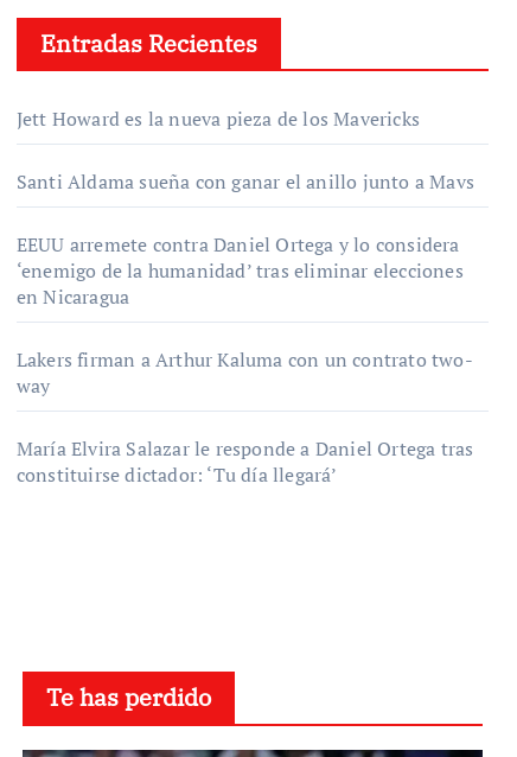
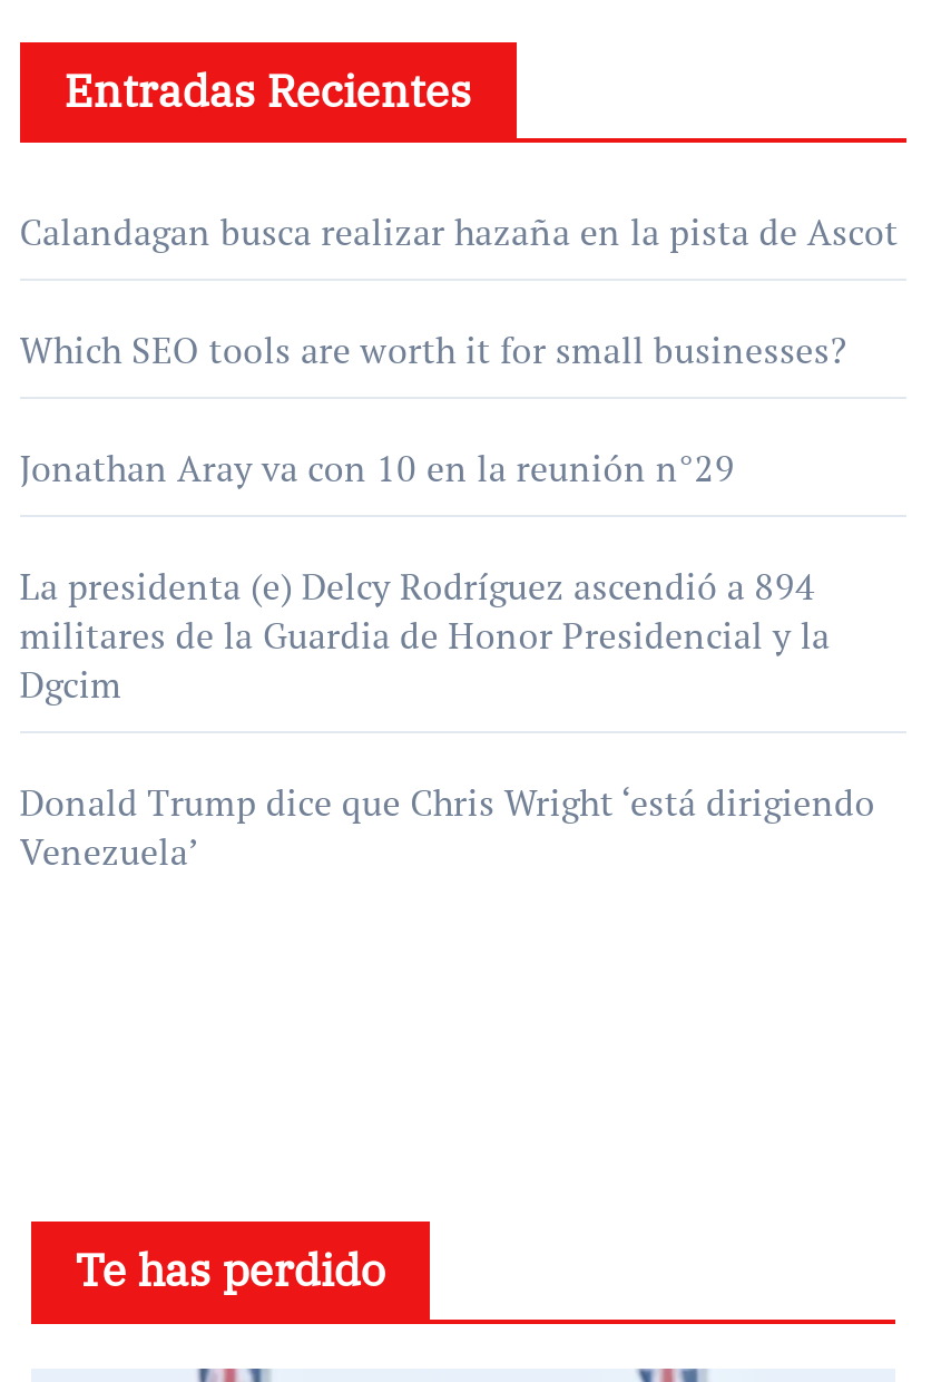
[16,105,420,131] Jett Howard es la nueva pieza de los Mavericks -> [20,206,898,255] Calandagan busca realizar hazaña en la pista de Ascot
[16,168,474,194] Santi Aldama sueña con ganar el anillo junto a Mavs -> [20,325,848,374] Which SEO tools are worth it for small businesses?
[16,231,463,309] EEUU arremete contra Daniel Ortega y lo considera | ‘enemigo de la humanidad’ tras eliminar elecciones | en Nicaragua -> [20,443,735,492] Jonathan Aray va con 10 en la reunión n°29
[16,346,473,398] Lakers firman a Arthur Kaluma con un contrato two- | way -> [20,561,830,708] La presidenta (e) Delcy Rodríguez ascendió a 894 | militares de la Guardia de Honor Presidencial y la | Dgcim
[16,435,474,487] María Elvira Salazar le responde a Daniel Ortega tras | constituirse dictador: ‘Tu día llegará’ -> [20,777,875,875] Donald Trump dice que Chris Wright ‘está dirigiendo | Venezuela’

